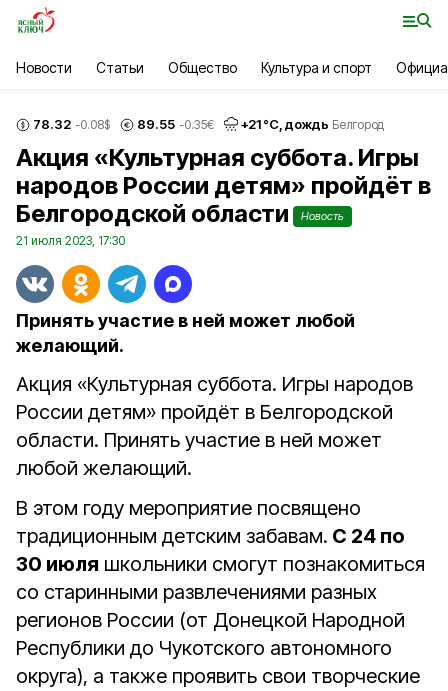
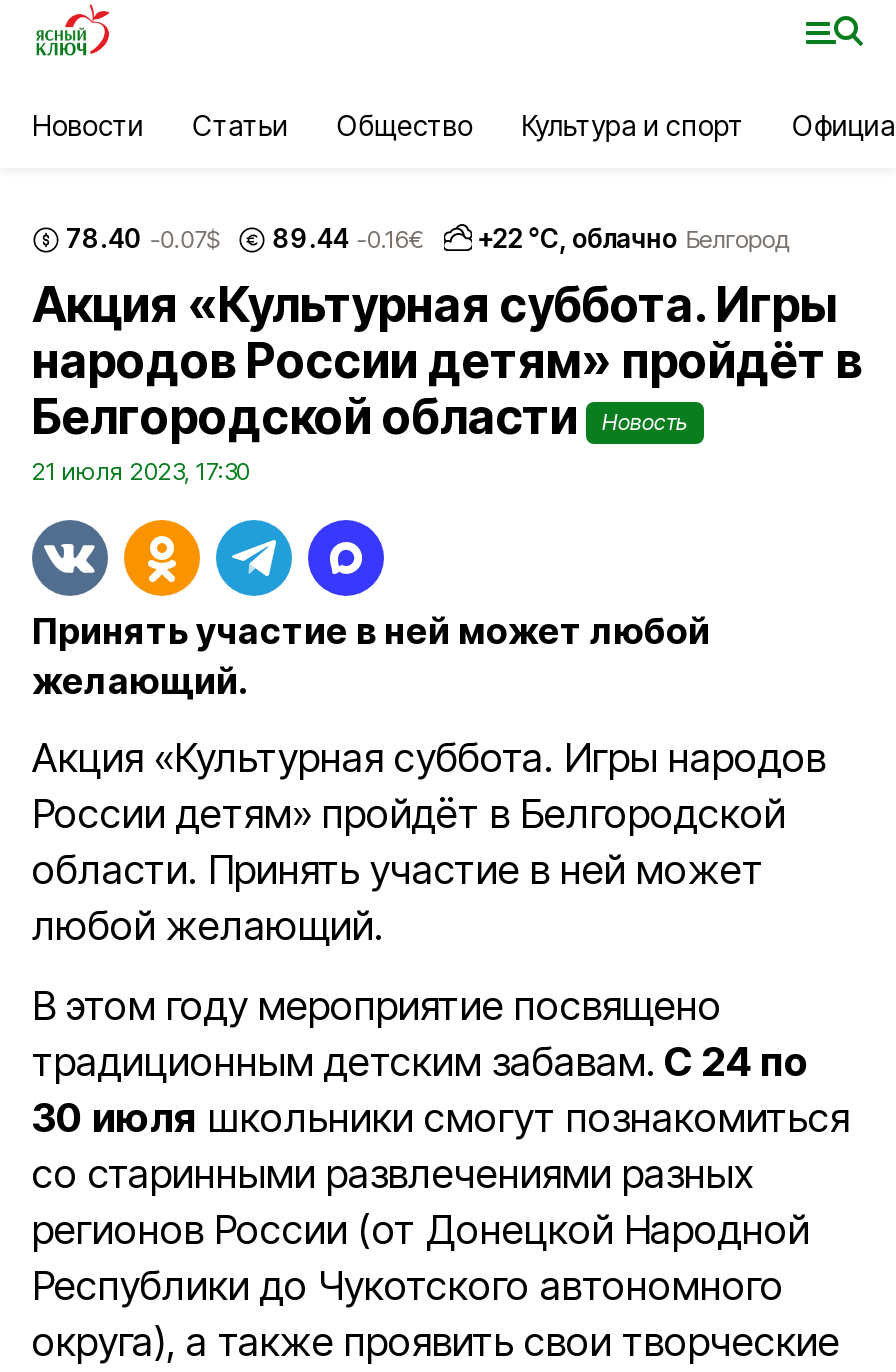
[33,115,110,131] 78.32 -0.08$ -> [66,221,219,253] 78.40 -0.07$
[137,115,214,131] 89.55 -0.35€ -> [273,221,423,253] 89.44 -0.16€
[241,116,384,132] +21 °С, дождь Белгород -> [477,222,789,254] +22 °С, облачно Белгород

